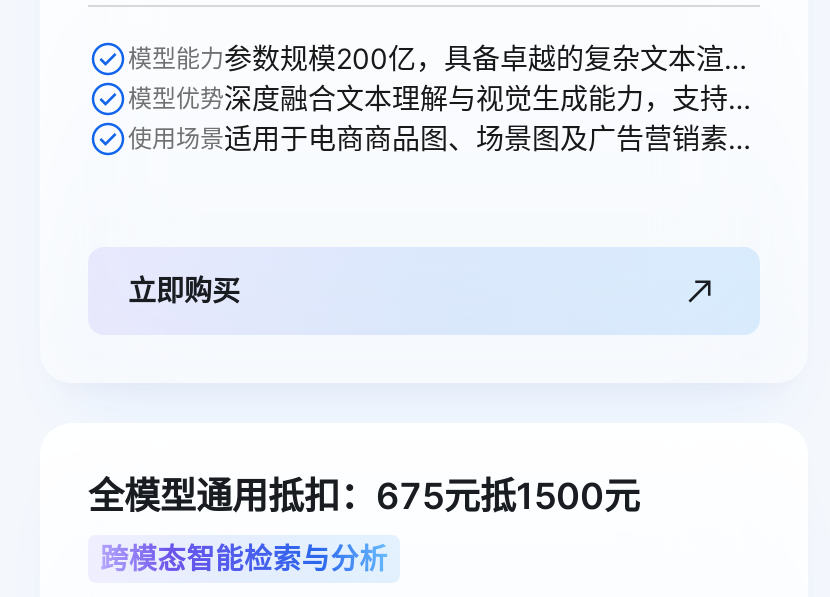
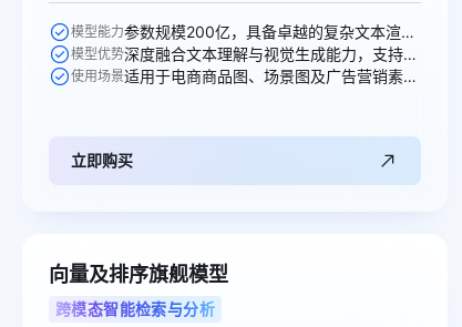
[88,475,640,517] 全模型通用抵扣：675元抵1500元 -> [49,262,228,286] 向量及排序旗舰模型

